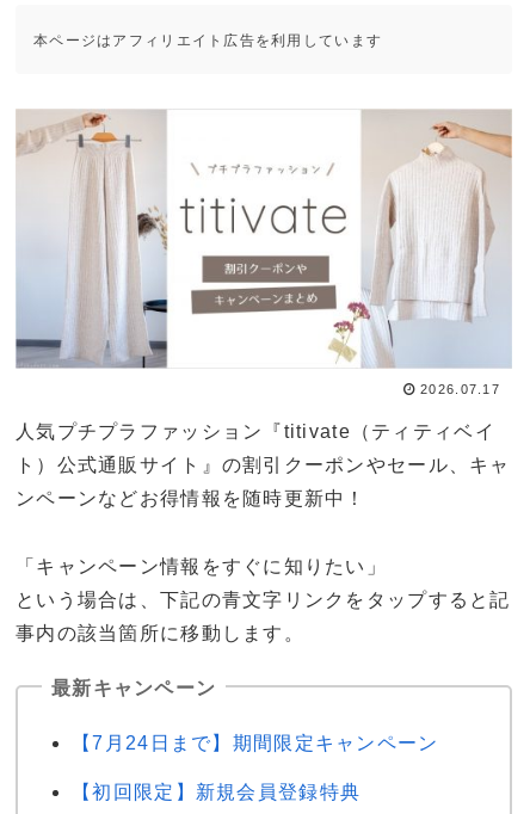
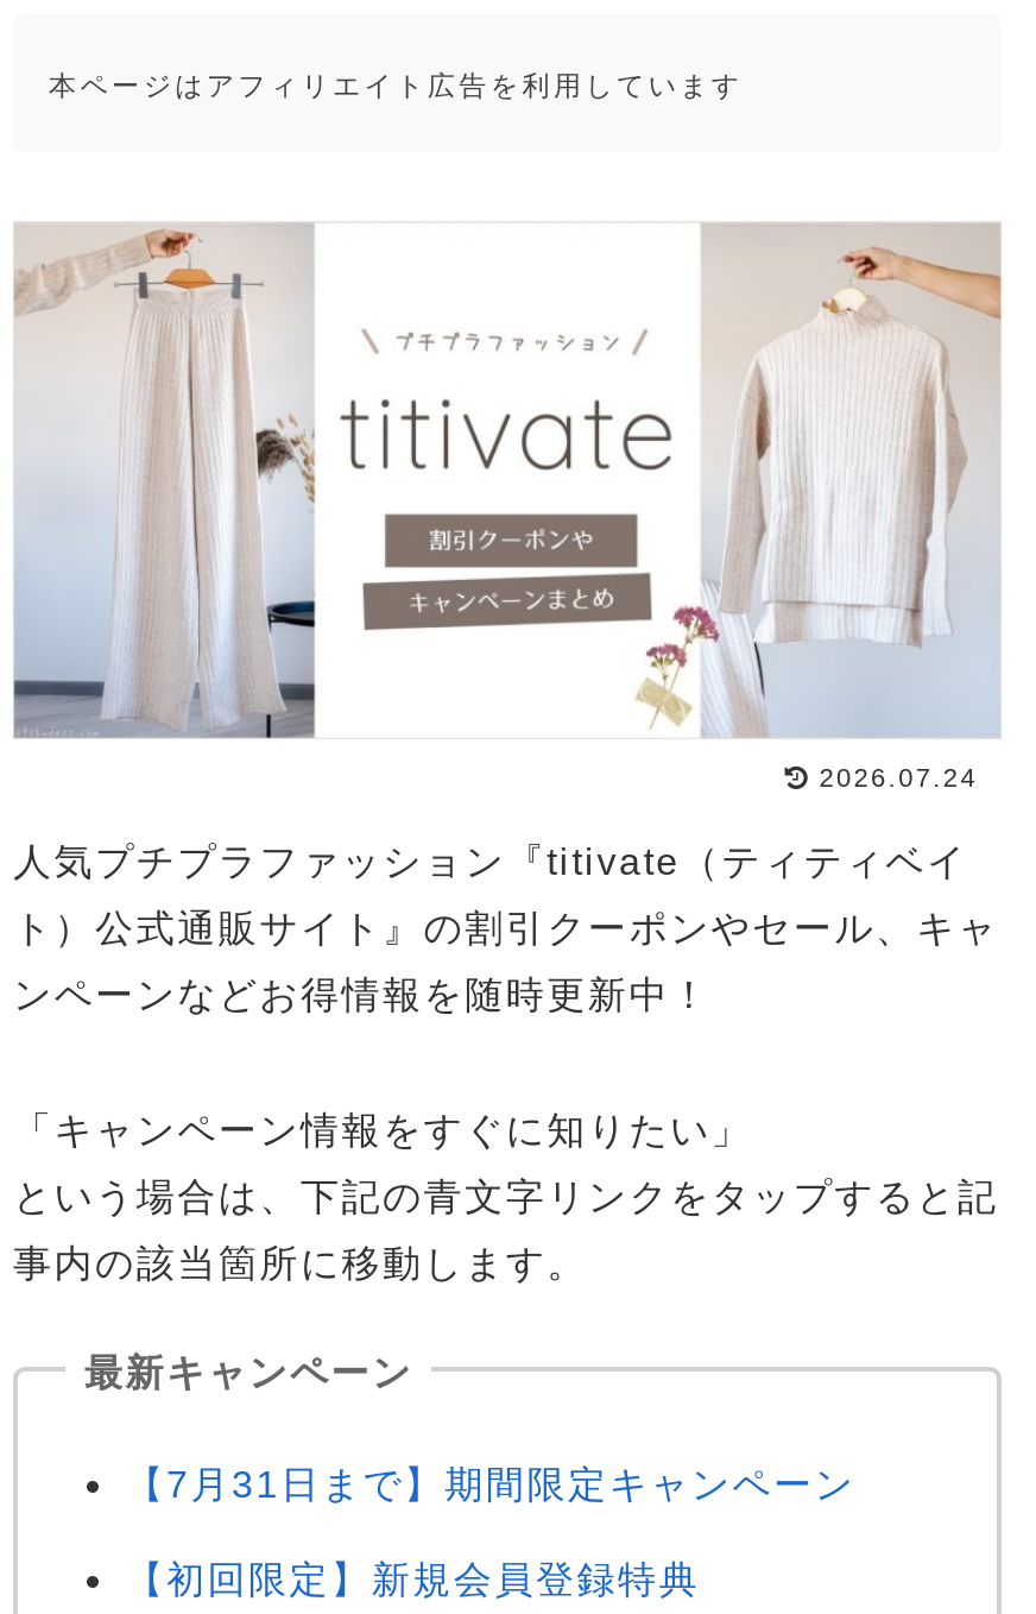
[420,382,500,396] 2026.07.17 -> [819,764,978,793] 2026.07.24
[72,733,439,753] 【7月24日まで】期間限定キャンペーン -> [125,1463,855,1504] 【7月31日まで】期間限定キャンペーン

